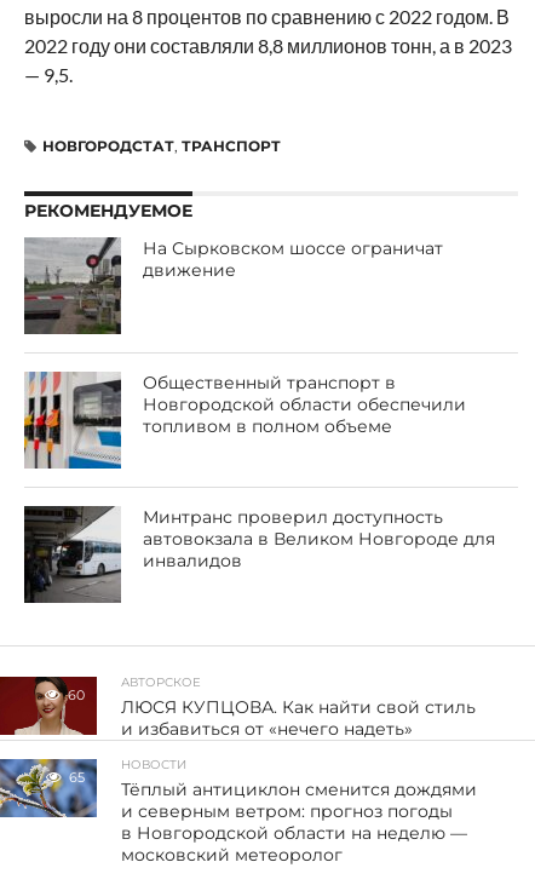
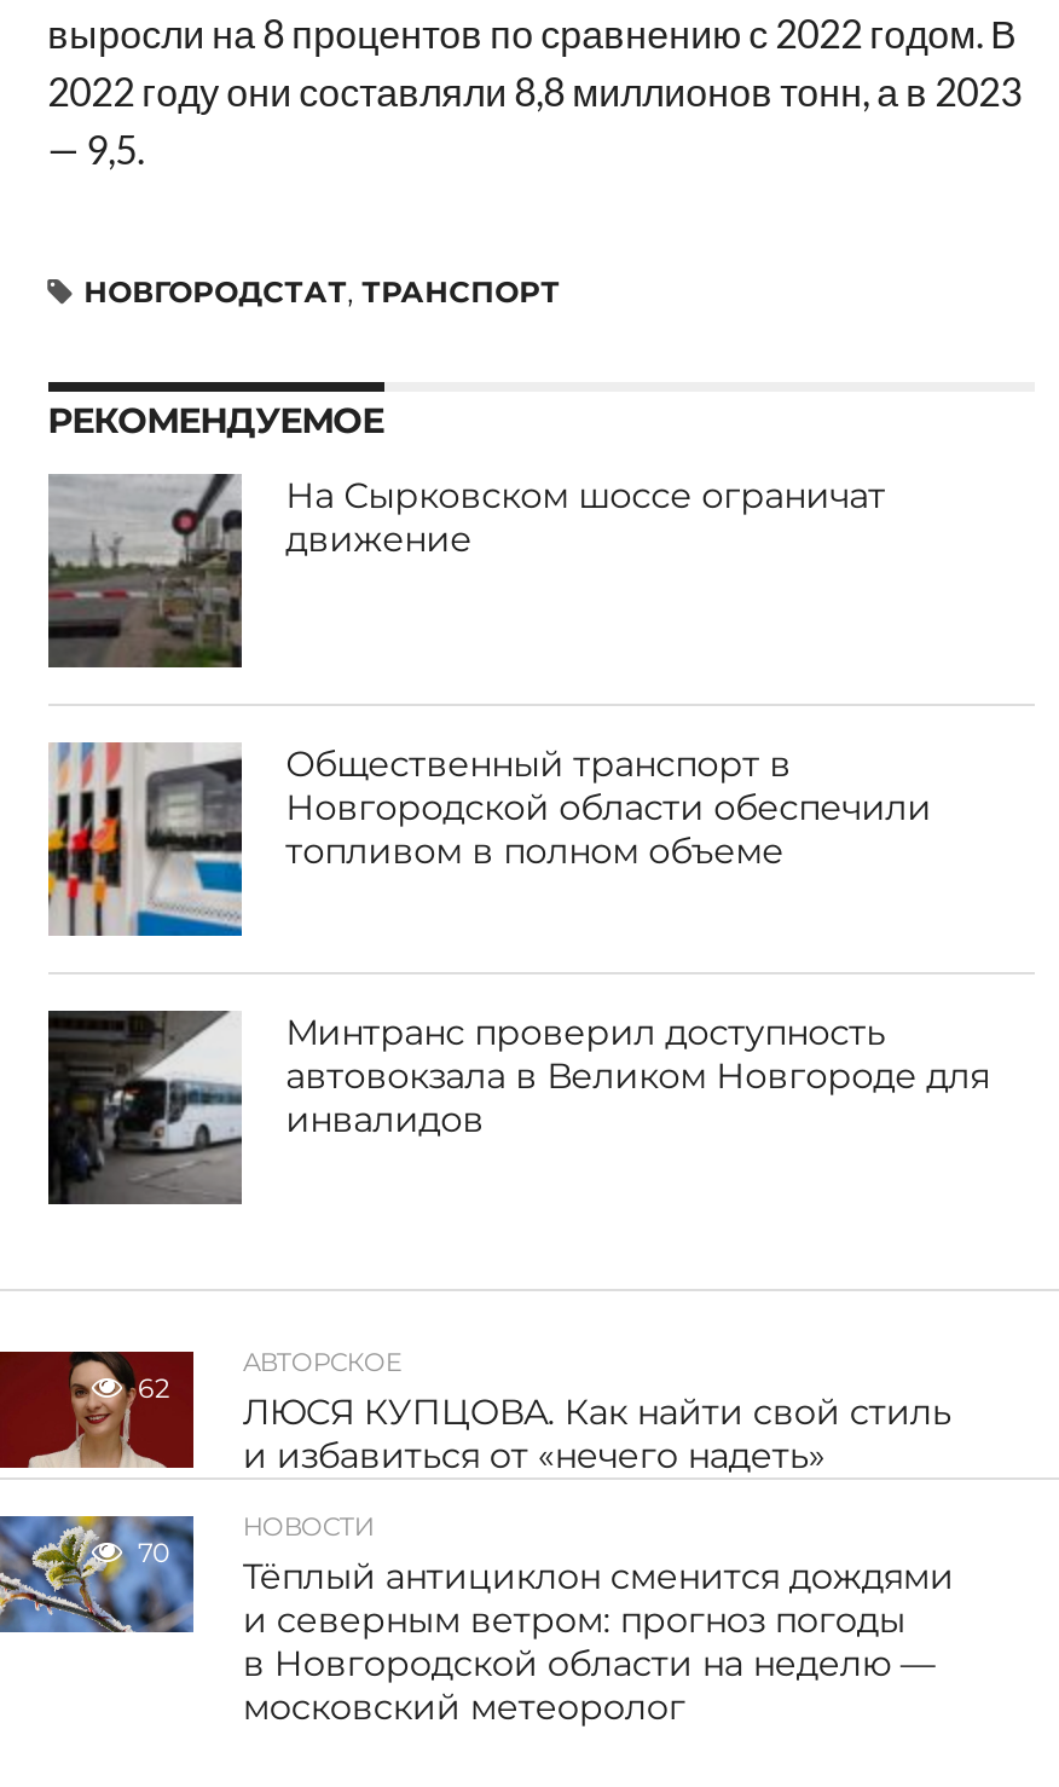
[68,686,85,703] 60 -> [138,1370,169,1404] 62
[69,768,85,785] 65 -> [138,1534,169,1568] 70

